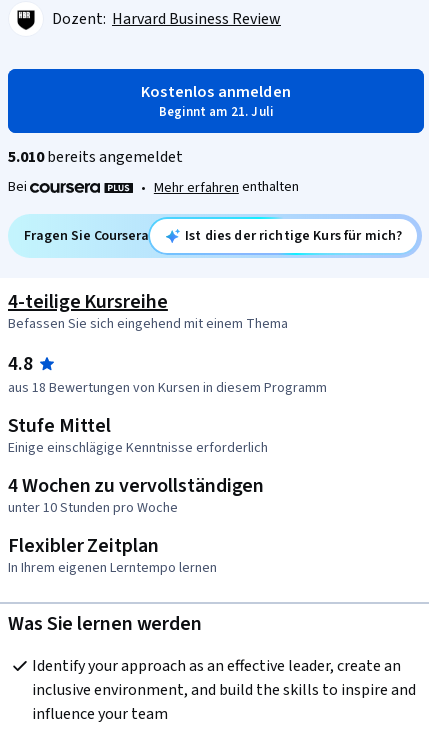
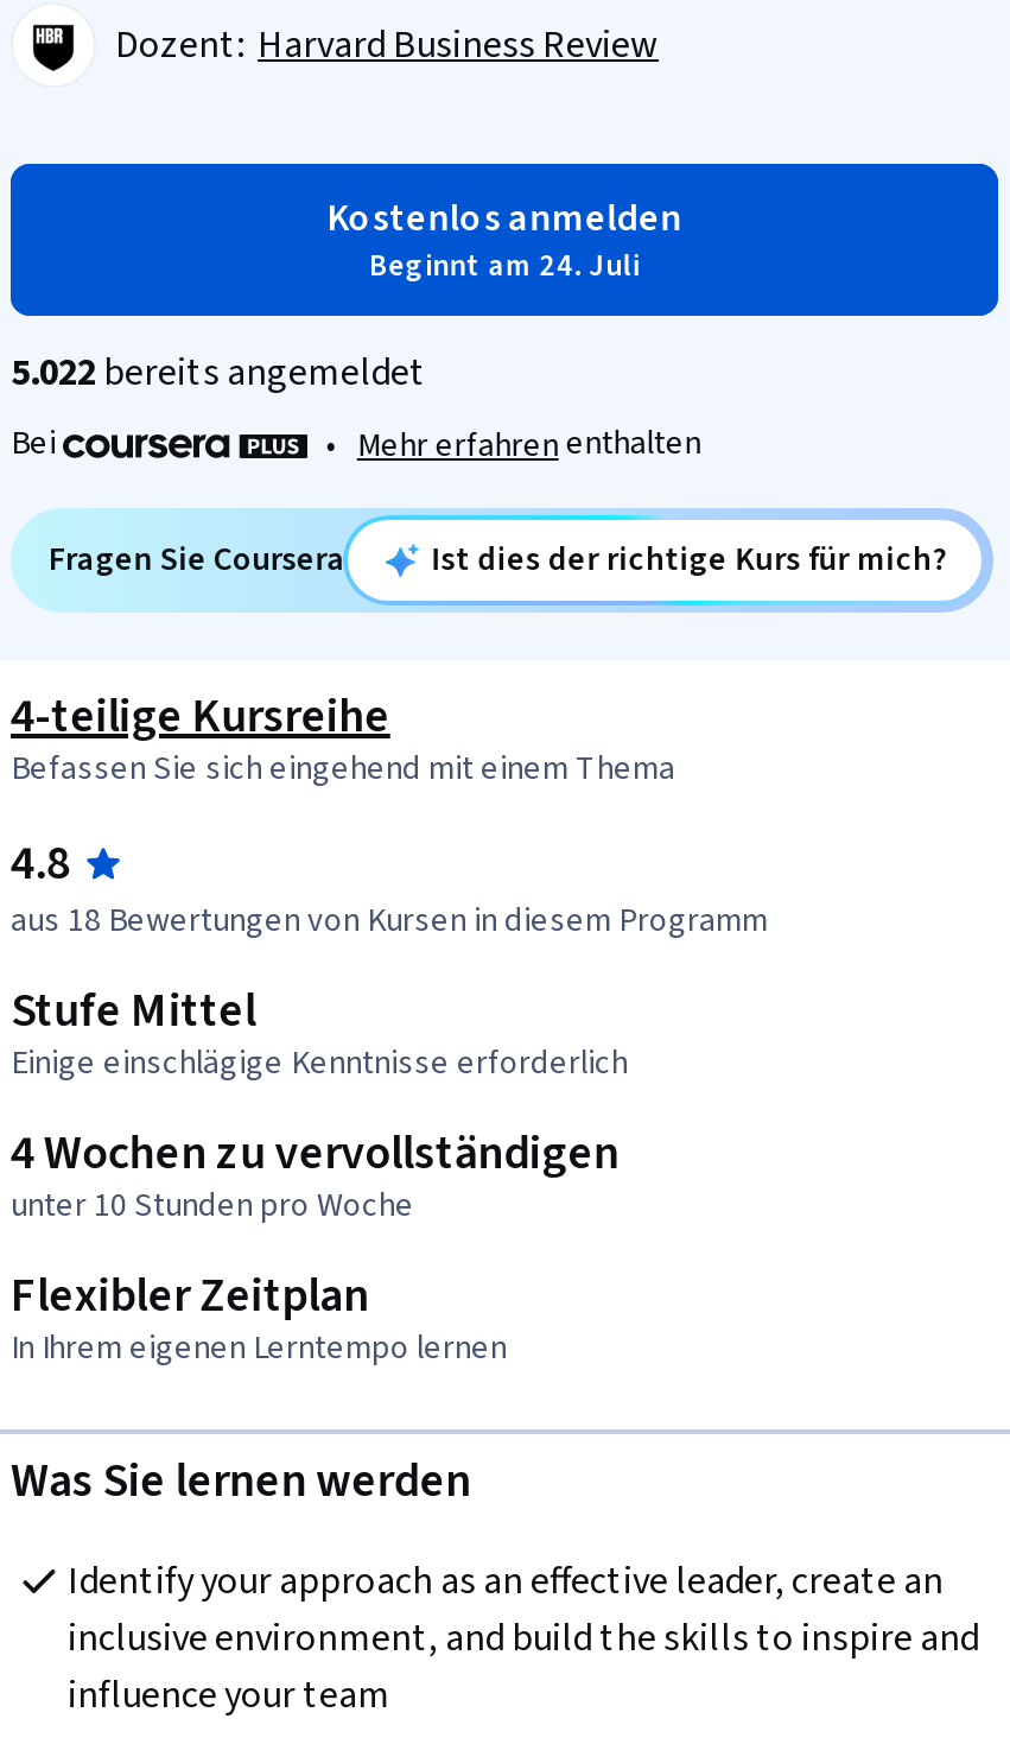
[159,103,273,121] Beginnt am 21. Juli -> [369,245,640,287] Beginnt am 24. Juli
[8,146,183,168] 5.010 bereits angemeldet -> [11,347,426,399] 5.022 bereits angemeldet

